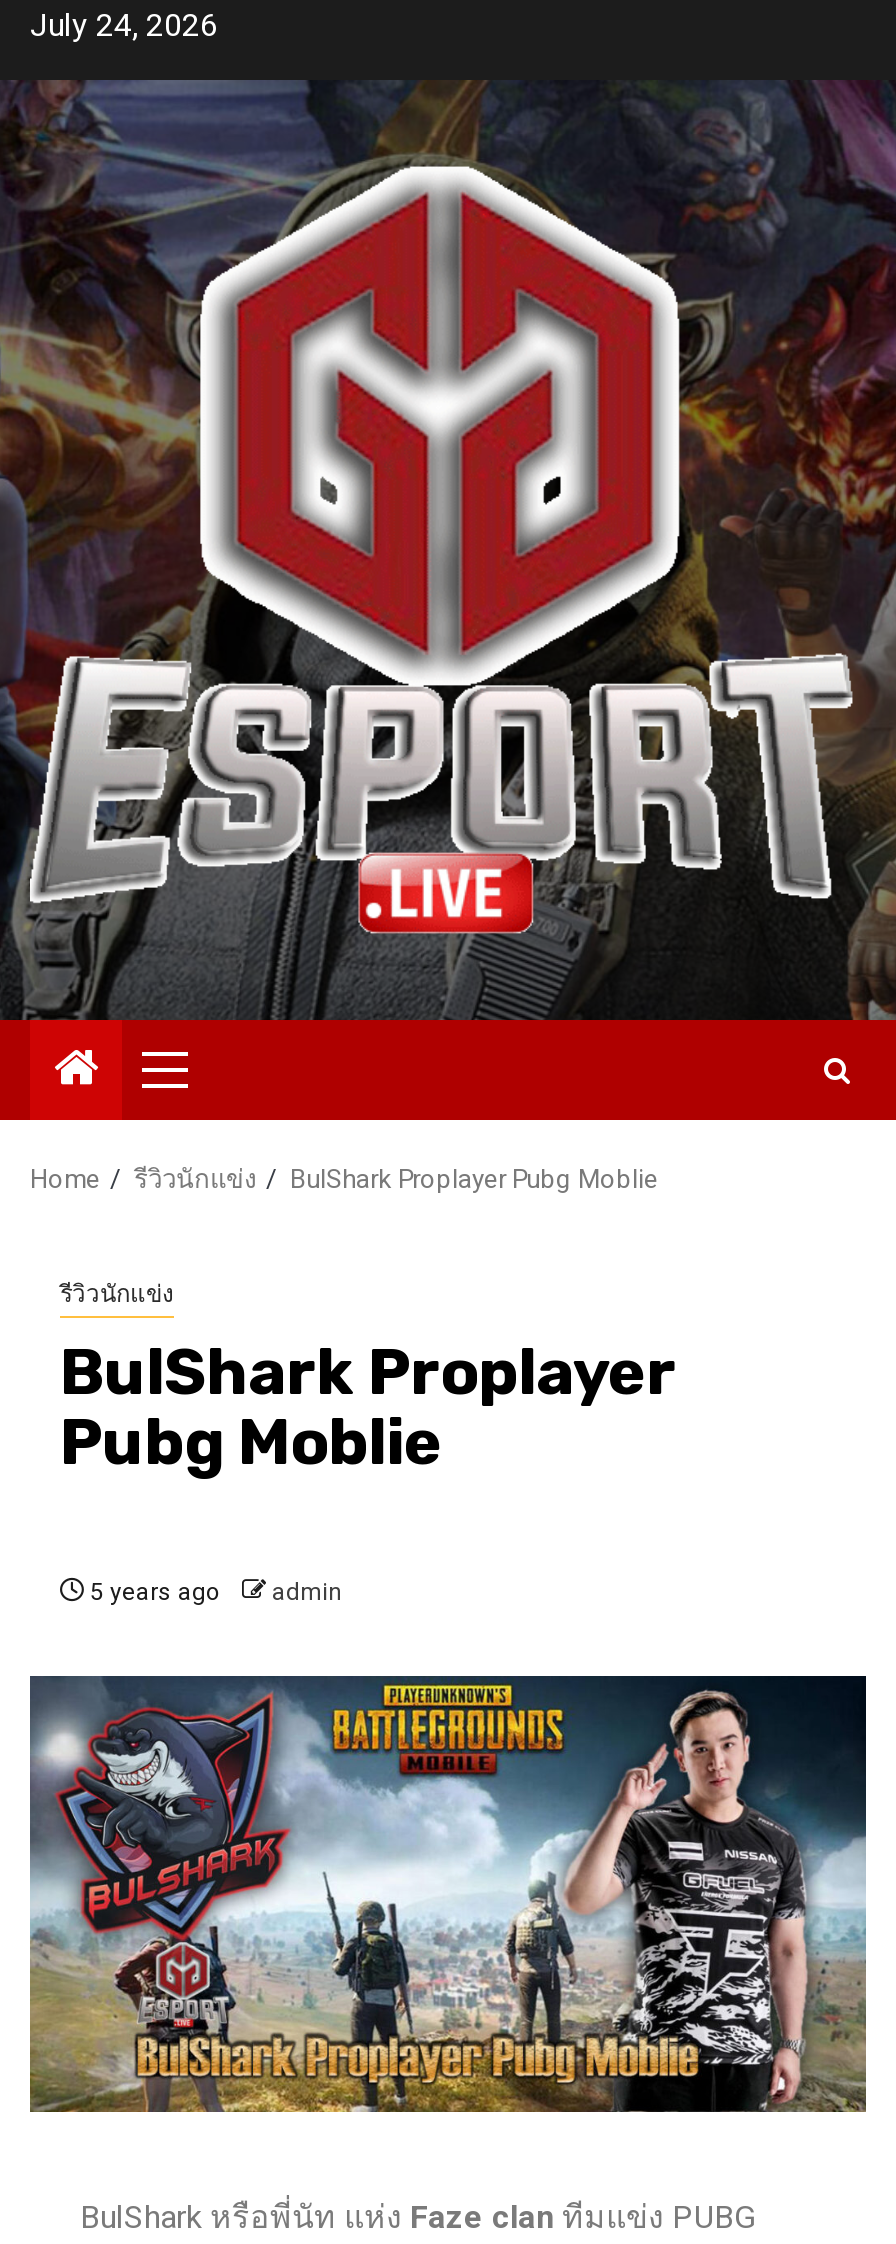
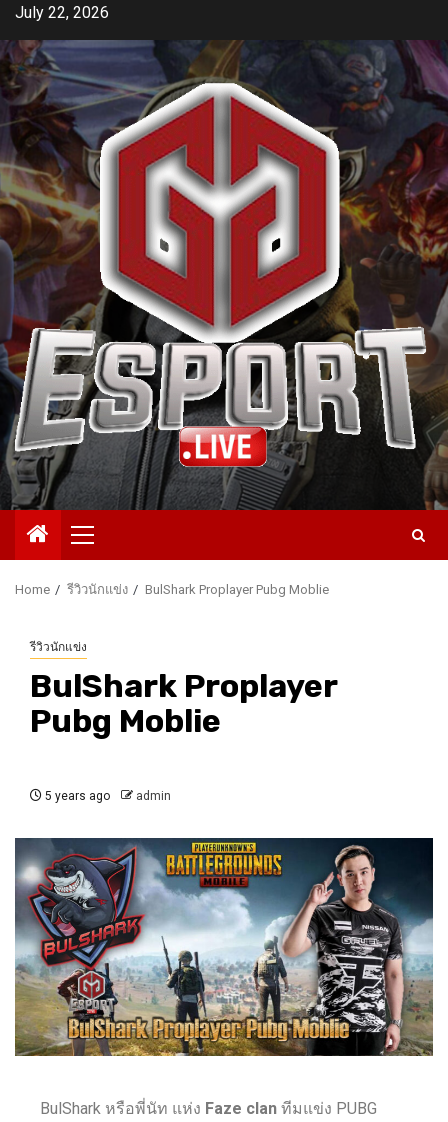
[30,6,218,44] July 24, 2026 -> [15,3,109,22] July 22, 2026

